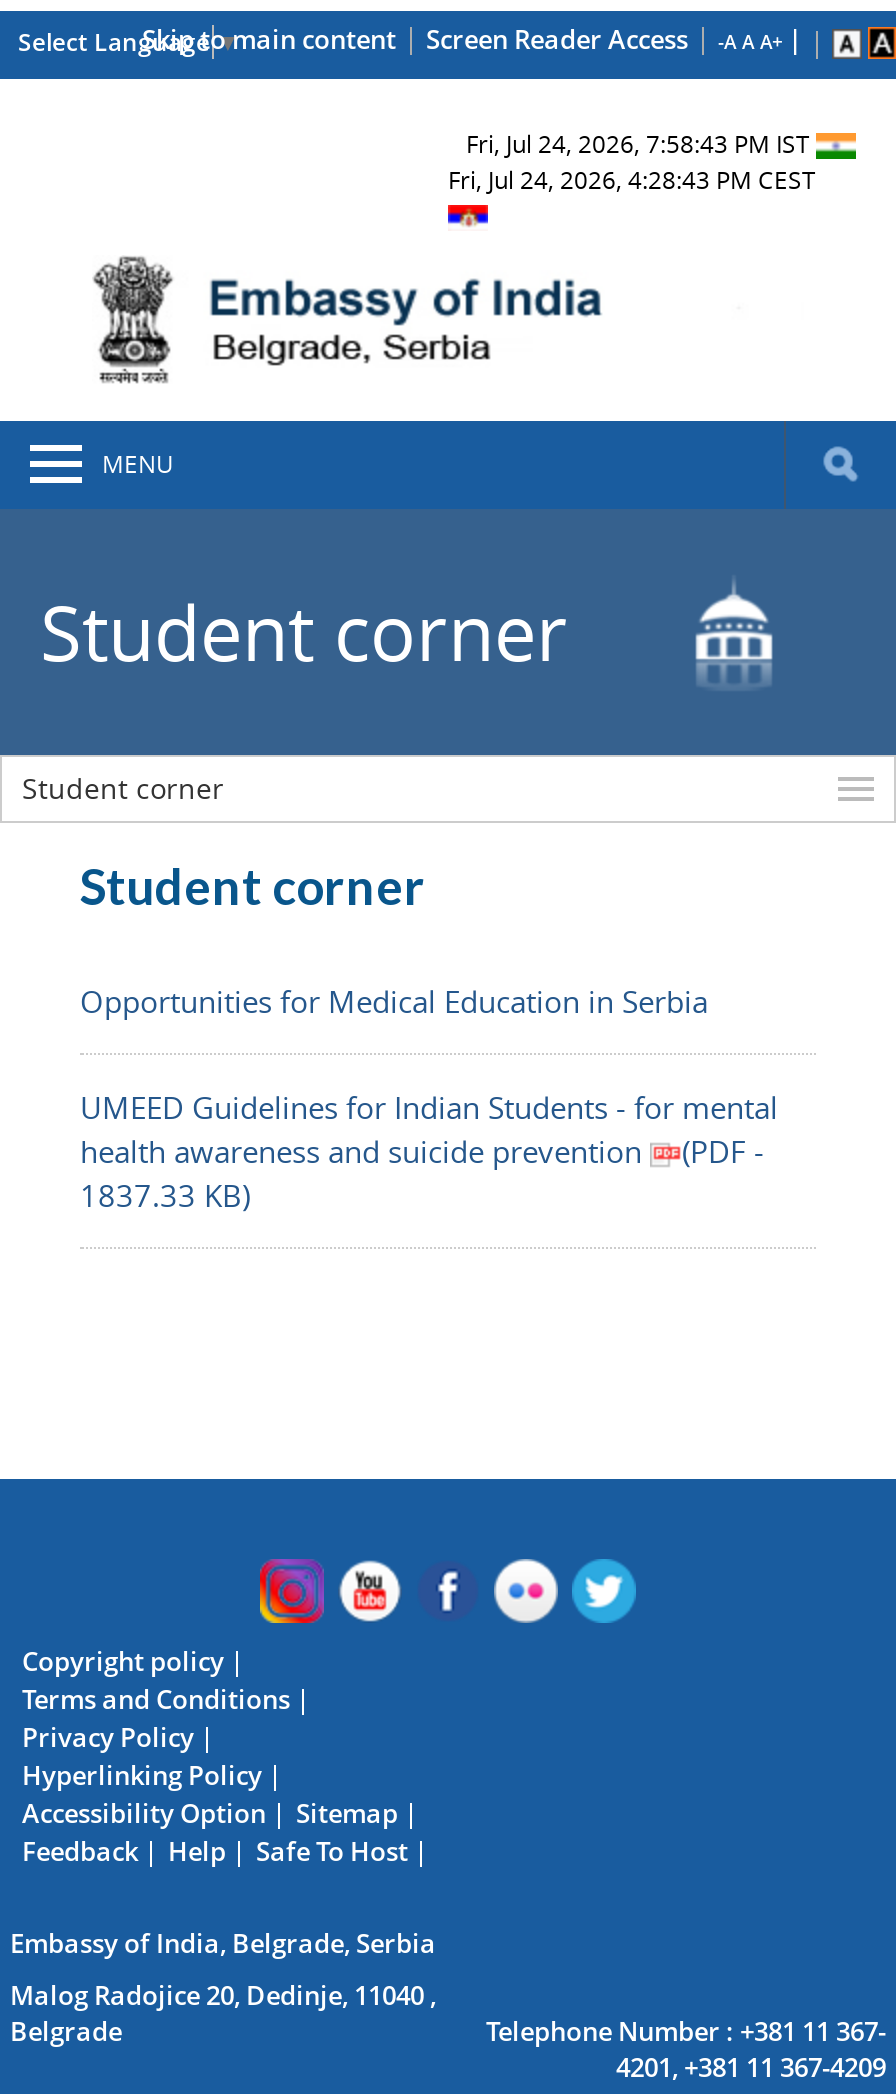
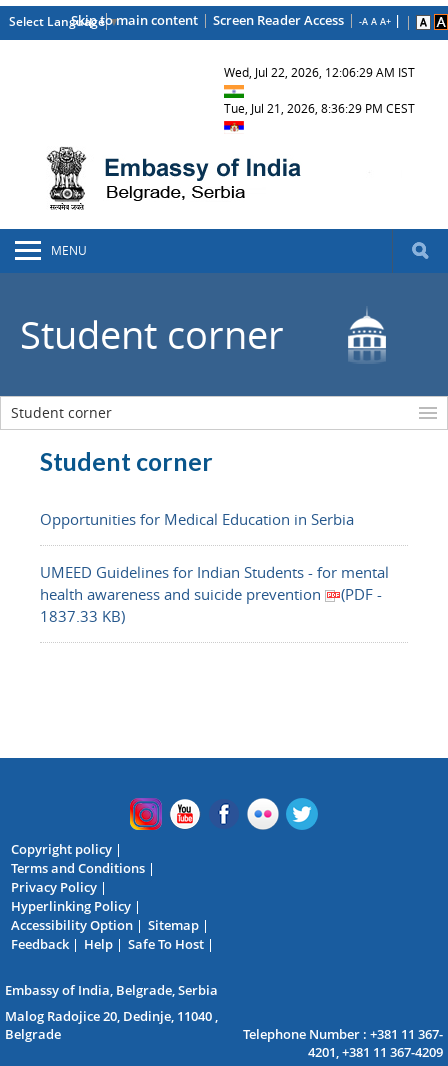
[466,127,816,161] Fri, Jul 24, 2026, 7:58:43 PM IST -> [224,64,415,81] Wed, Jul 22, 2026, 12:06:29 AM IST
[448,163,816,197] Fri, Jul 24, 2026, 4:28:43 PM CEST -> [224,100,415,117] Tue, Jul 21, 2026, 8:36:29 PM CEST

